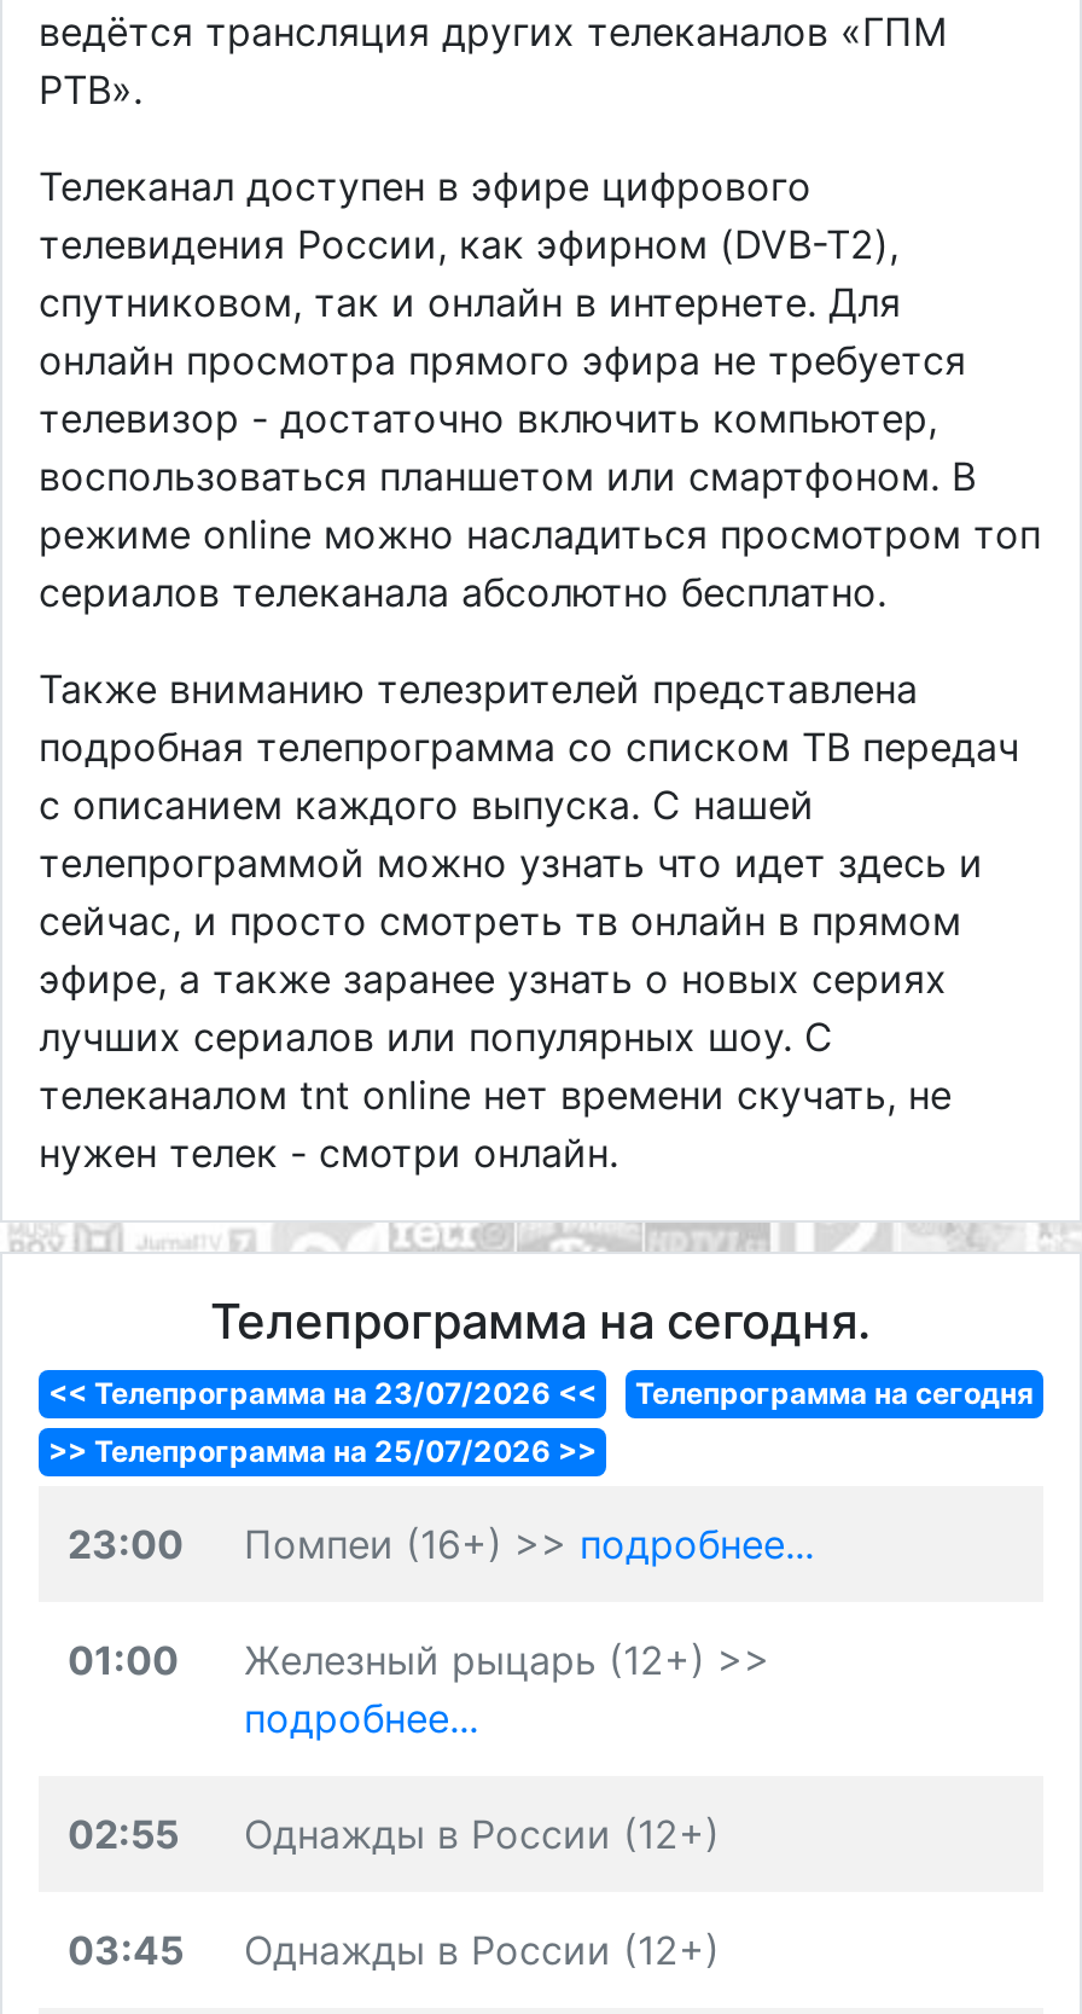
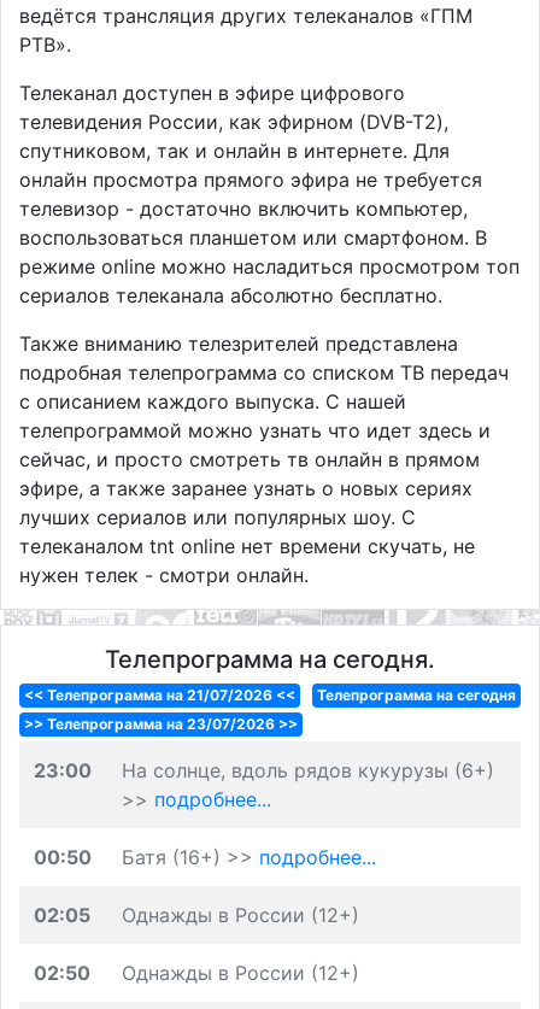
[48,1375,597,1411] << Телепрограмма на 23/07/2026 << -> [24,686,295,704] << Телепрограмма на 21/07/2026 <<
[48,1433,597,1469] >> Телепрограмма на 25/07/2026 >> -> [24,715,298,733] >> Телепрограмма на 23/07/2026 >>
[244,1520,814,1568] Помпеи (16+) >> подробнее... -> [122,758,494,811] На солнце, вдоль рядов кукурузы (6+) | >> подробнее...
[68,1636,770,1742] 01:00 | Железный рыцарь (12+) >> | подробнее... -> [34,845,376,869] 00:50 | Батя (16+) >> подробнее...
[68,1810,720,1858] 02:55 Однажды в России (12+) -> [34,903,359,927] 02:05 Однажды в России (12+)
[68,1926,720,1974] 03:45 Однажды в России (12+) -> [34,961,359,985] 02:50 Однажды в России (12+)

